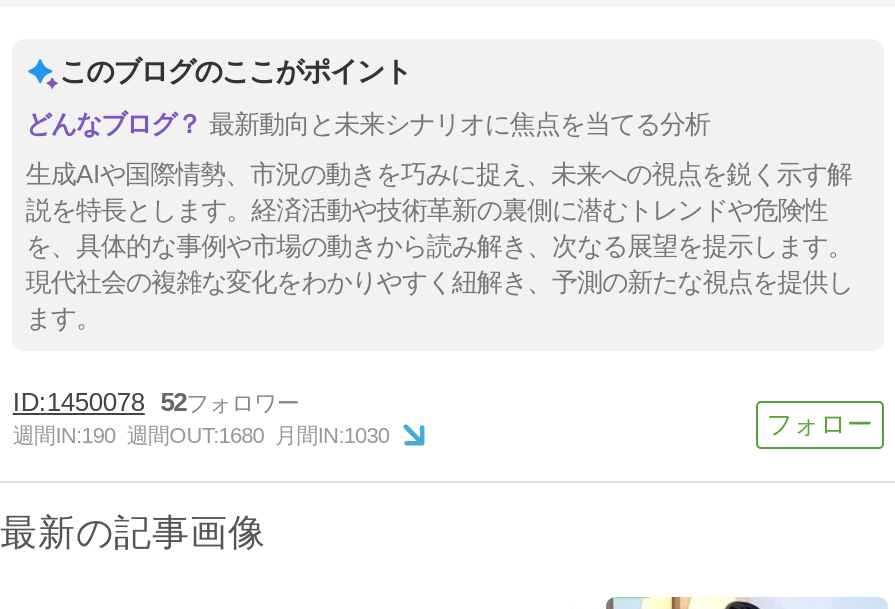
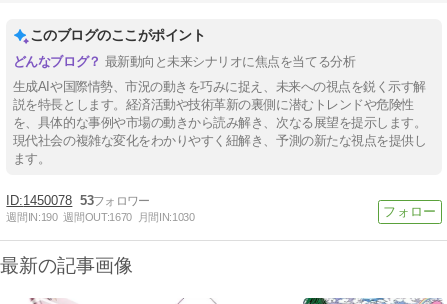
[47,387,186,417] 1450078 52 -> [23,193,93,208] 1450078 53
[13,423,389,447] 週間IN:190 週間OUT:1680 月間IN:1030 -> [6,211,194,223] 週間IN:190 週間OUT:1670 月間IN:1030

